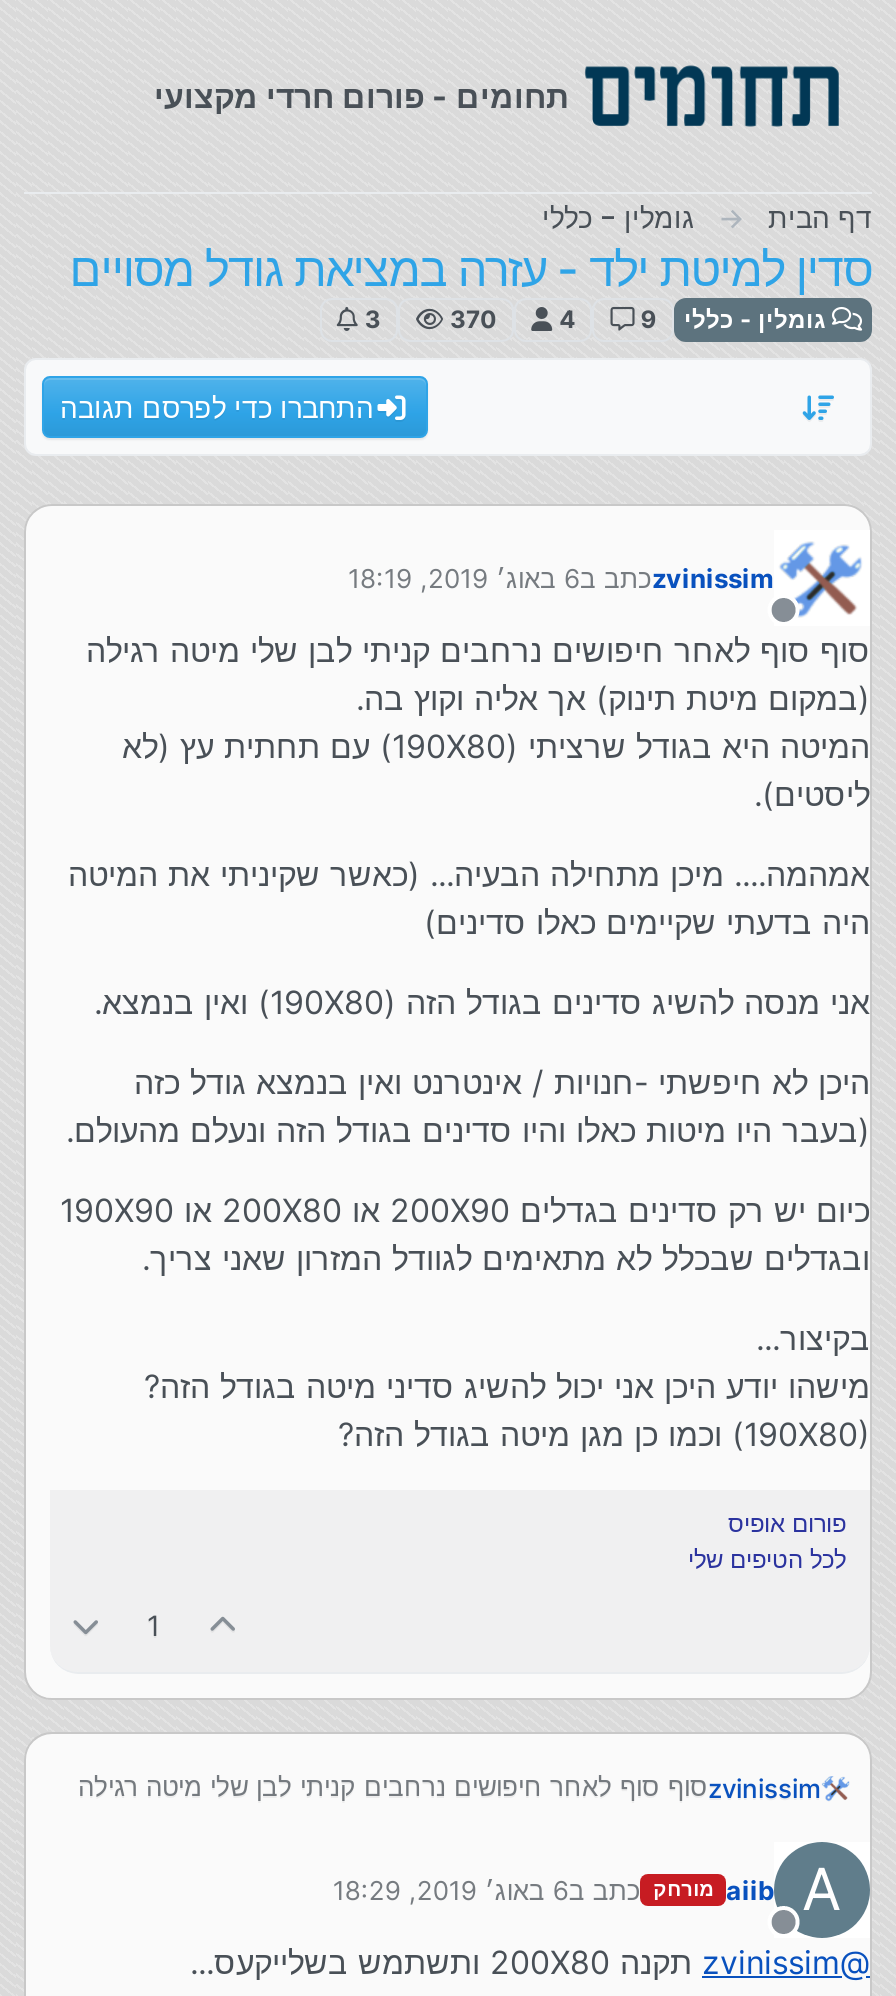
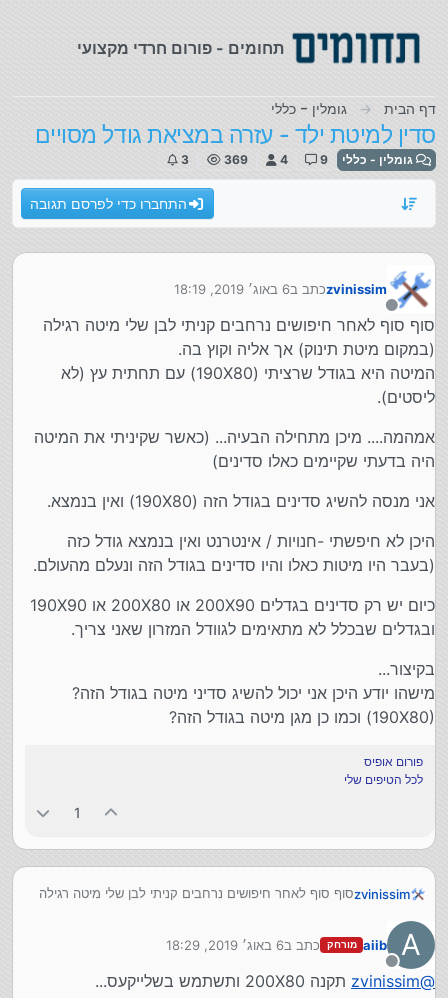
[450,304,496,334] 370 -> [224,152,248,167] 369

